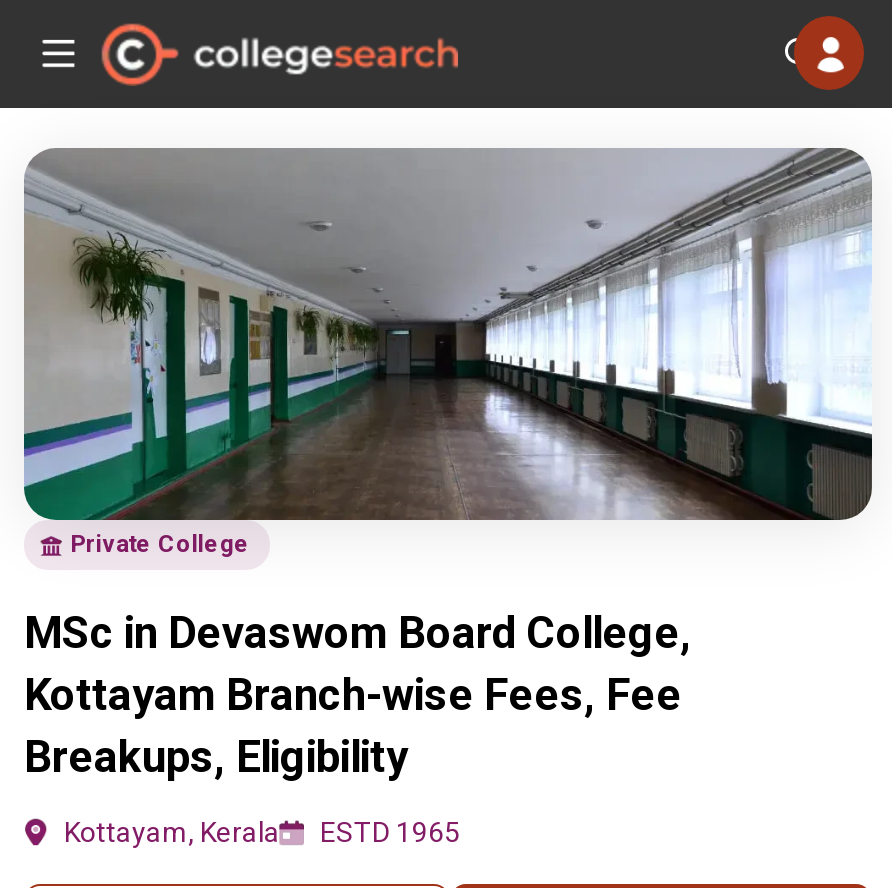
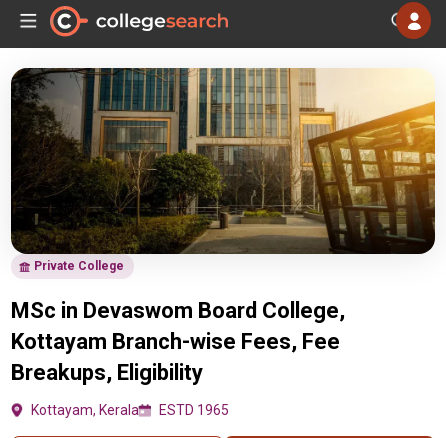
[22,146,874,520] [image] -> [10,68,436,255] [image]

